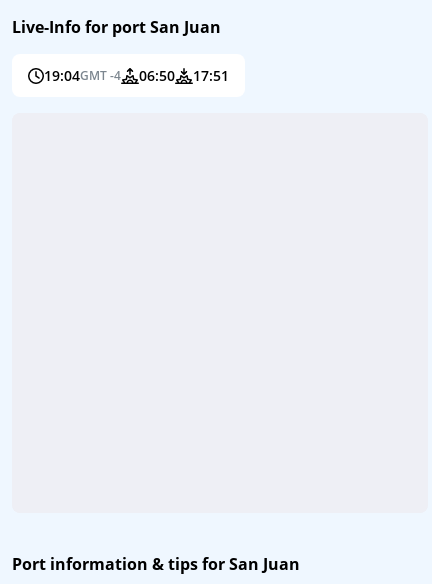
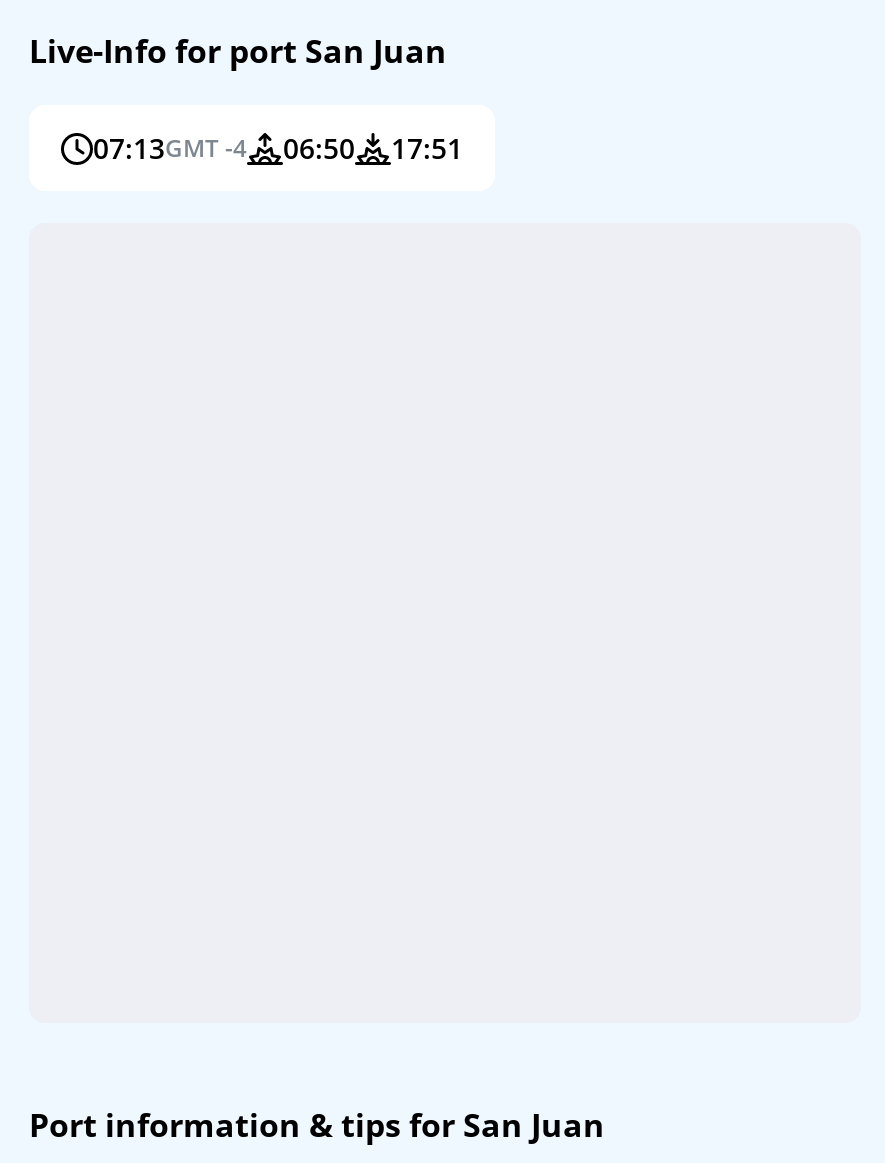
[44,66,229,85] 19:04GMT -4 06:50 17:51 -> [93,129,463,167] 07:13GMT -4 06:50 17:51

